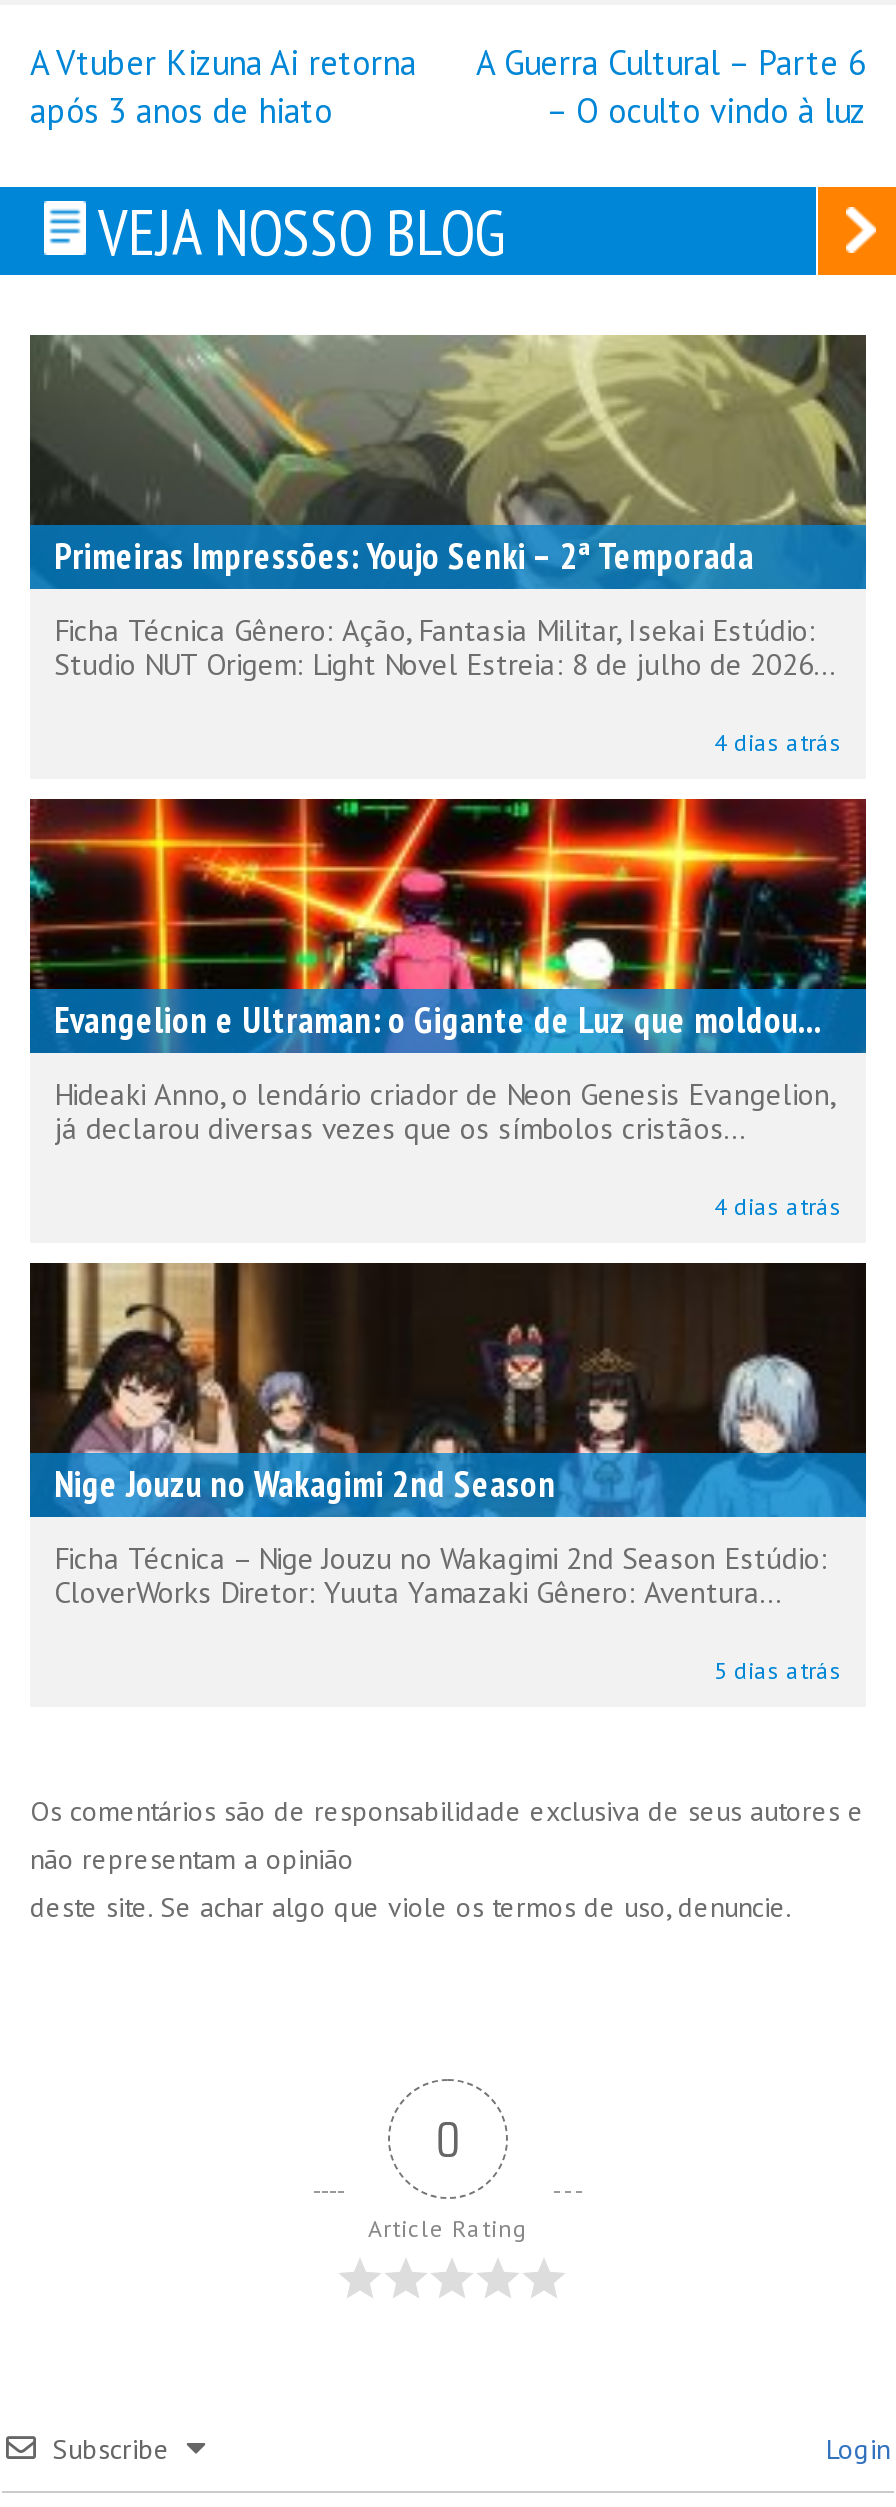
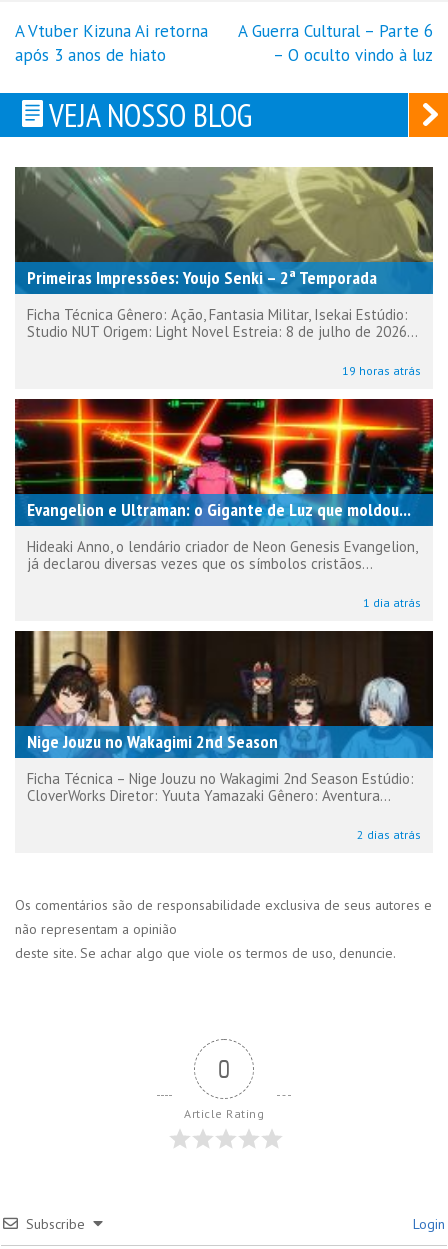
[714,726,842,756] 4 dias atrás -> [342,362,421,377] 19 horas atrás
[714,1190,842,1220] 4 dias atrás -> [363,594,421,609] 1 dia atrás
[714,1654,842,1684] 5 dias atrás -> [357,826,421,841] 2 dias atrás

